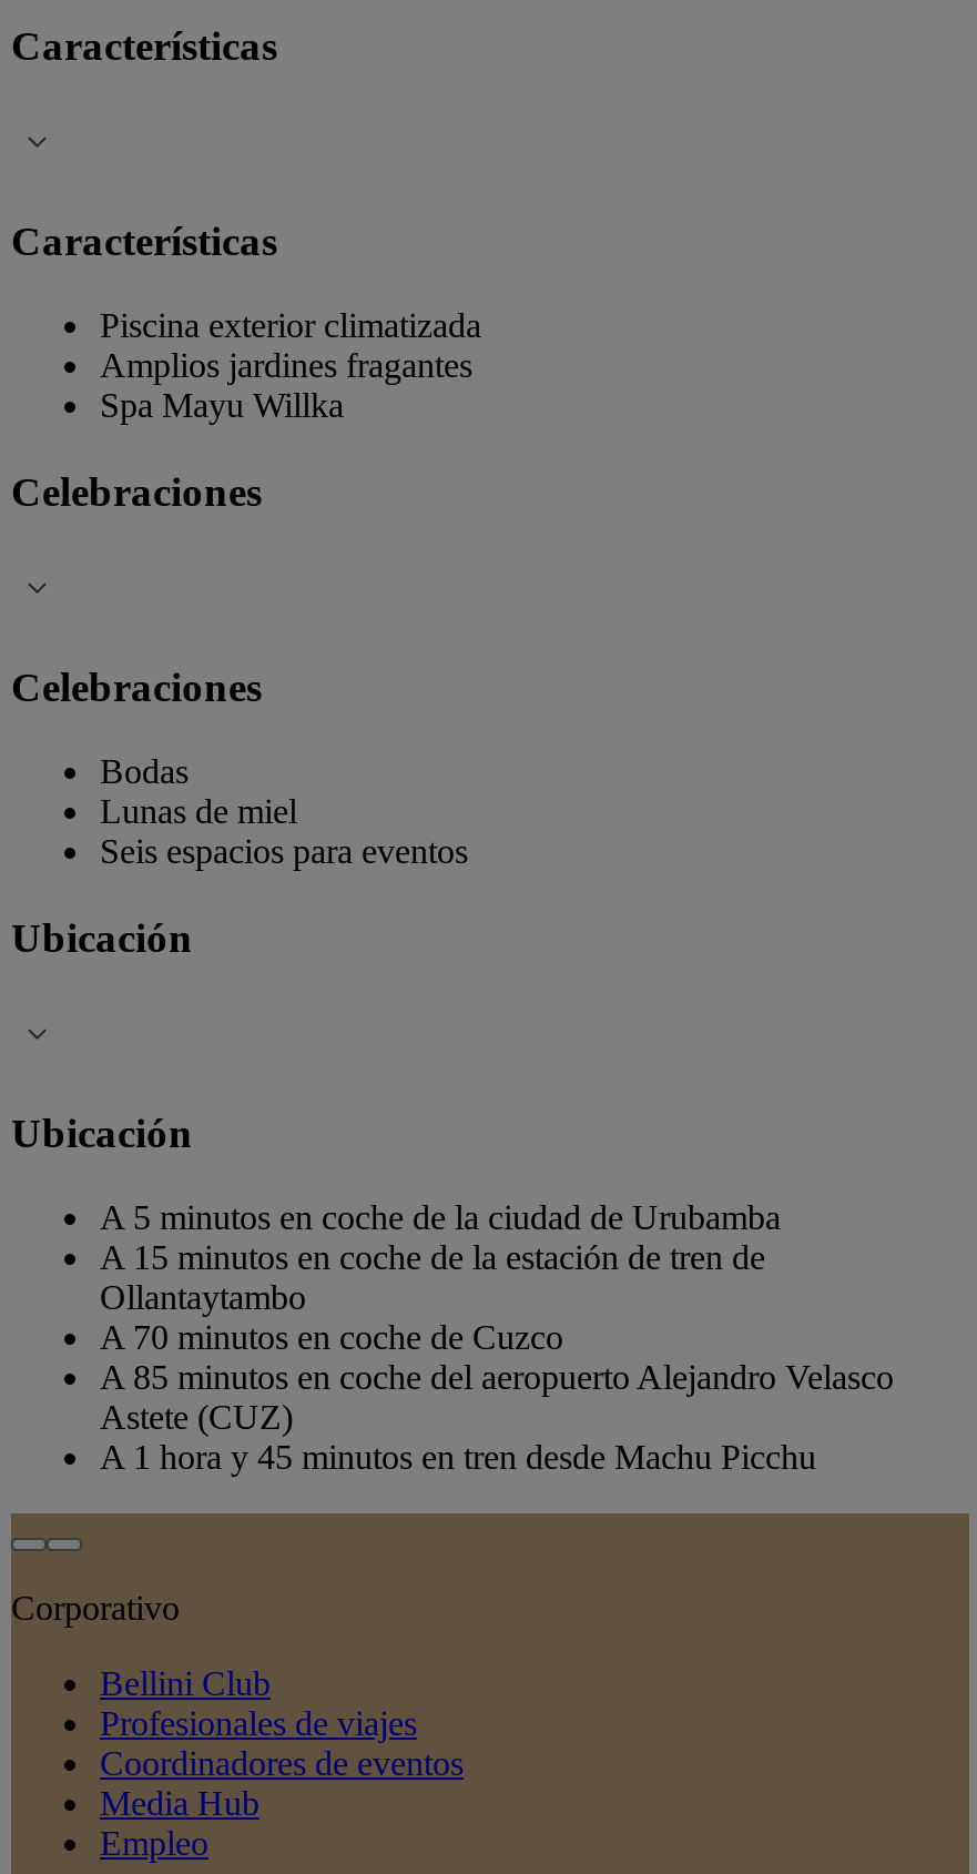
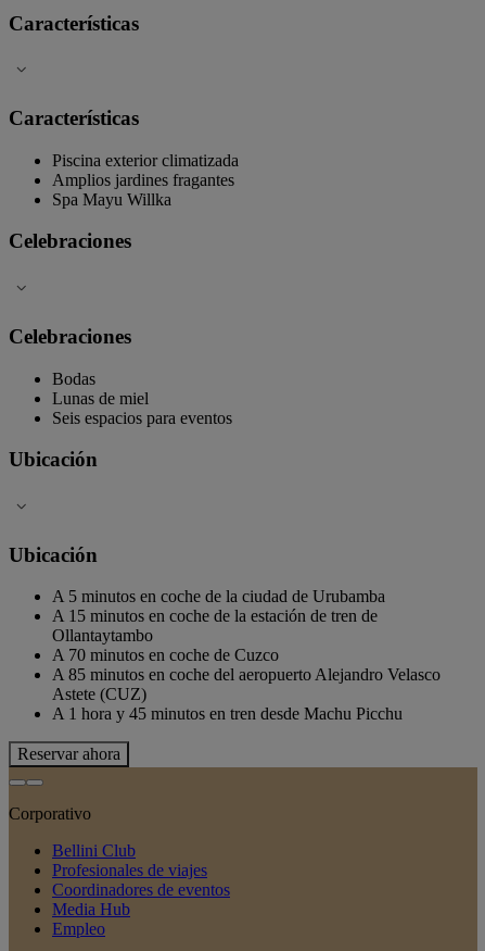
none -> [17,745,120,763] Reservar ahora

